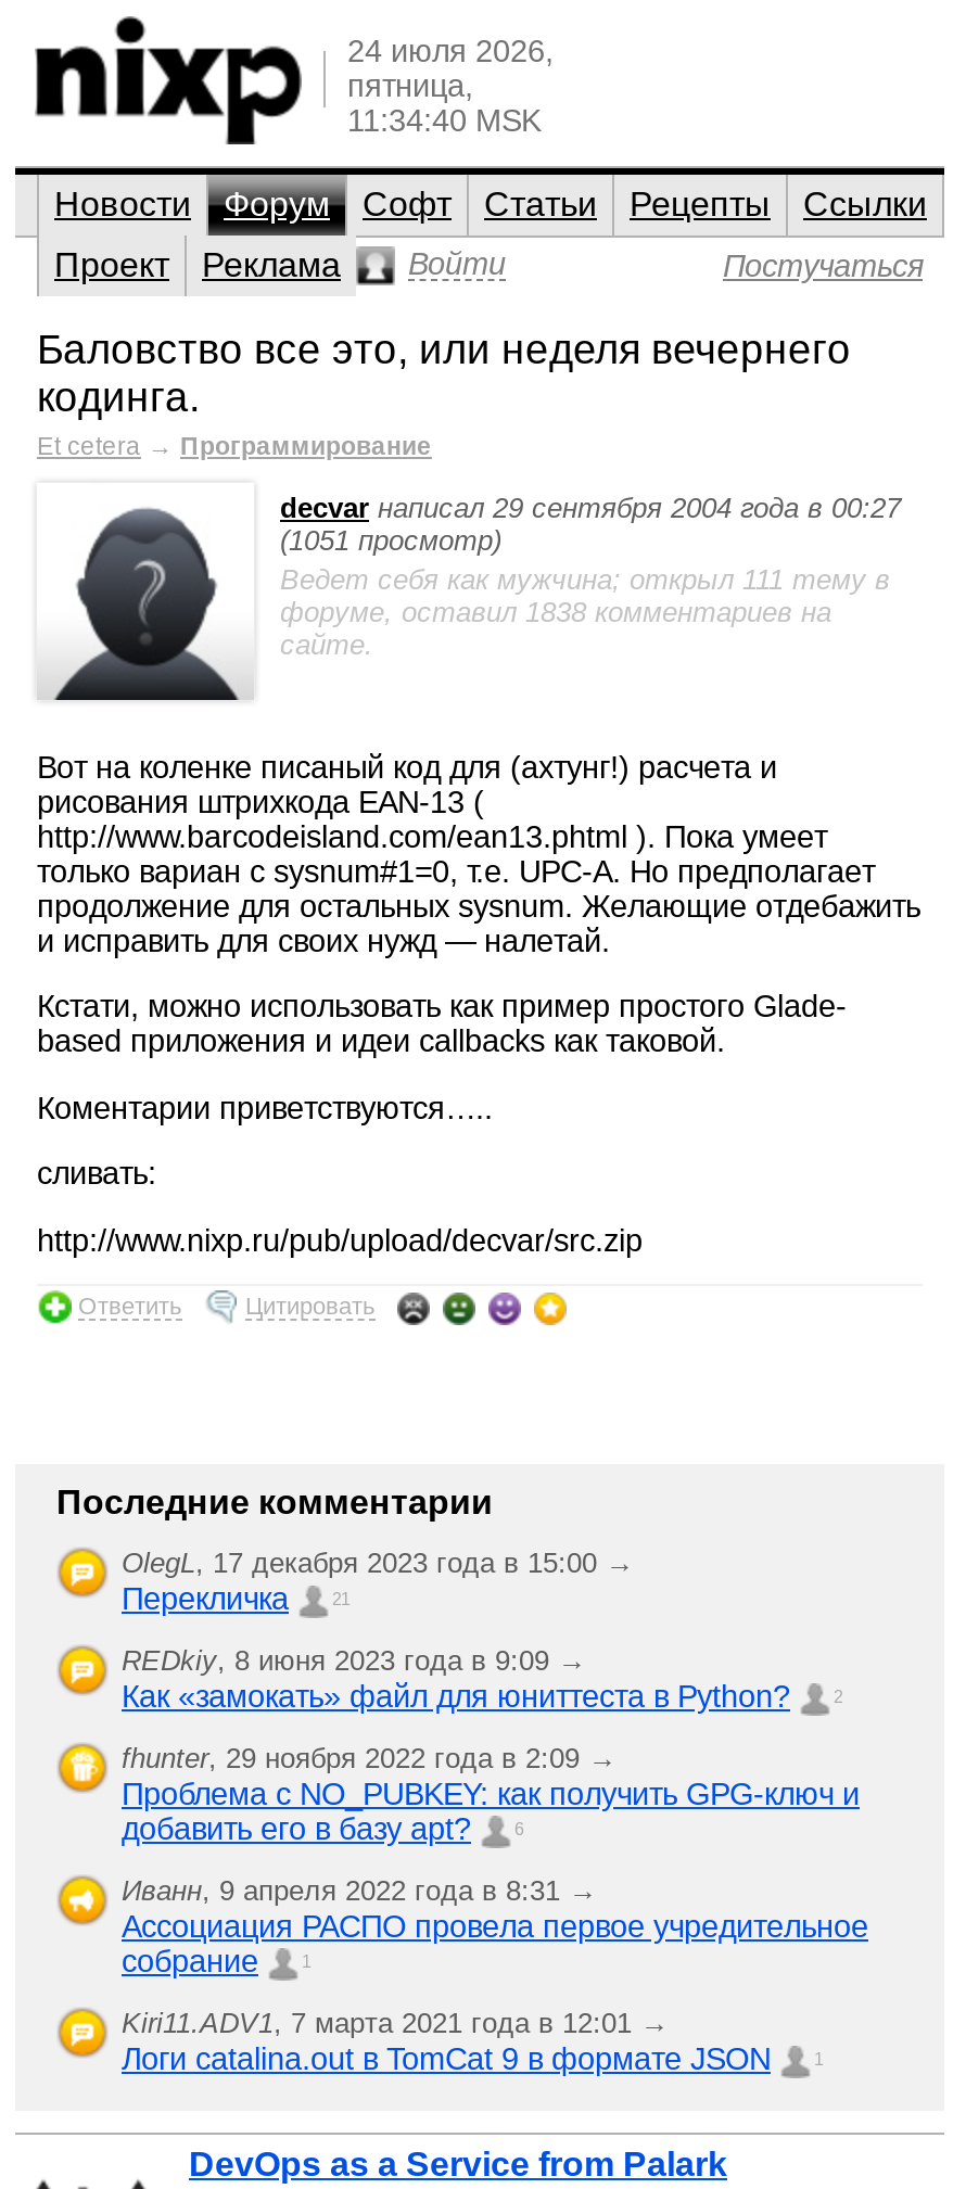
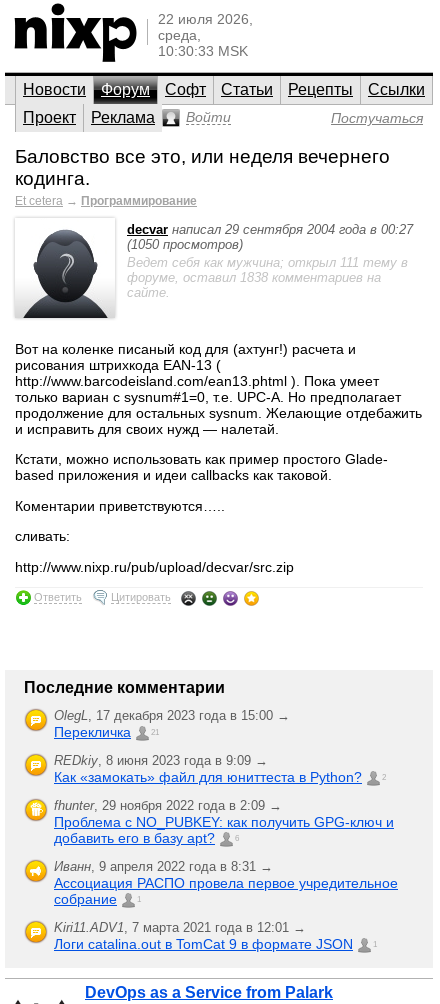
[347,34,554,138] 24 июля 2026, | пятница, | 11:34:40 MSK -> [158,11,253,59] 22 июля 2026, | среда, | 10:30:33 MSK
[280,524,501,557] (1051 просмотр) -> [127,237,243,252] (1050 просмотров)

